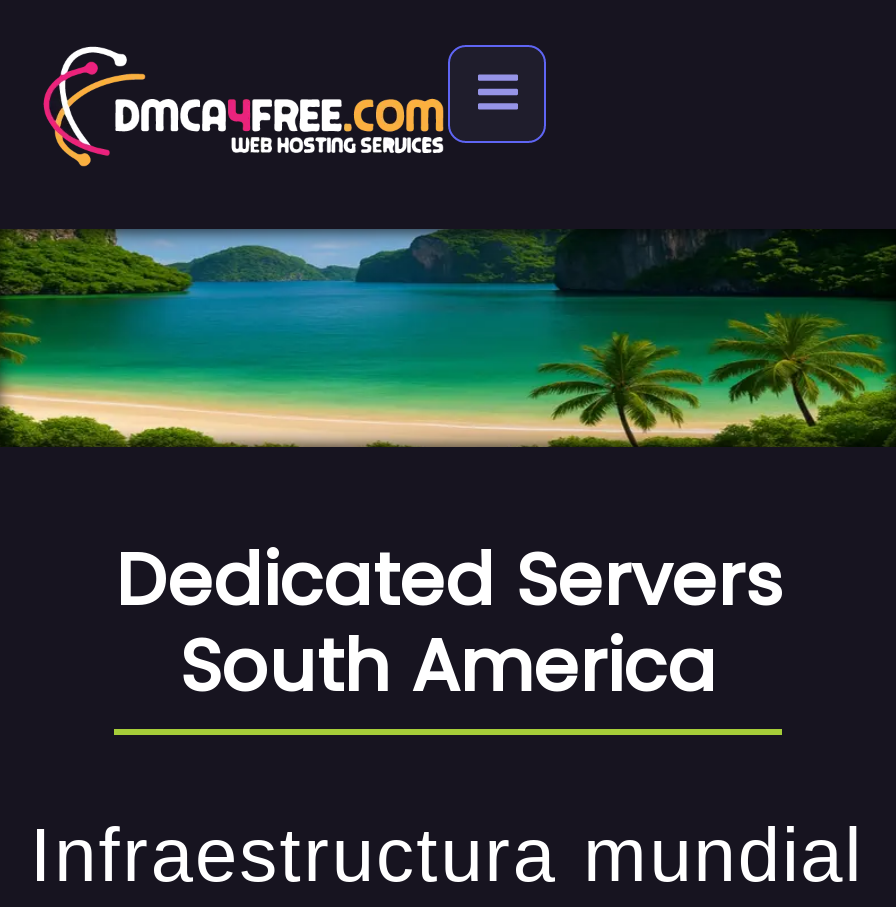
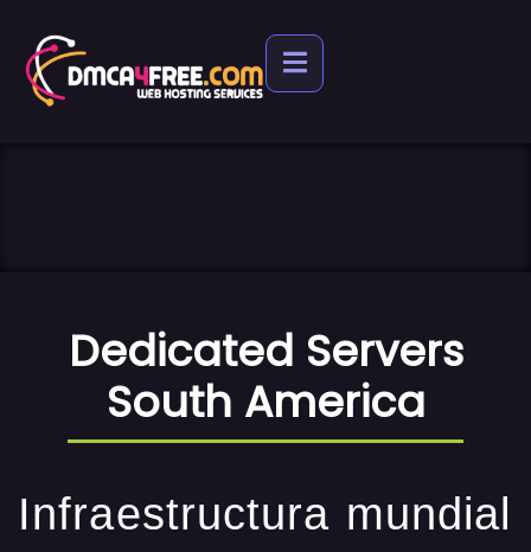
[6,227,890,449] [image] -> none

